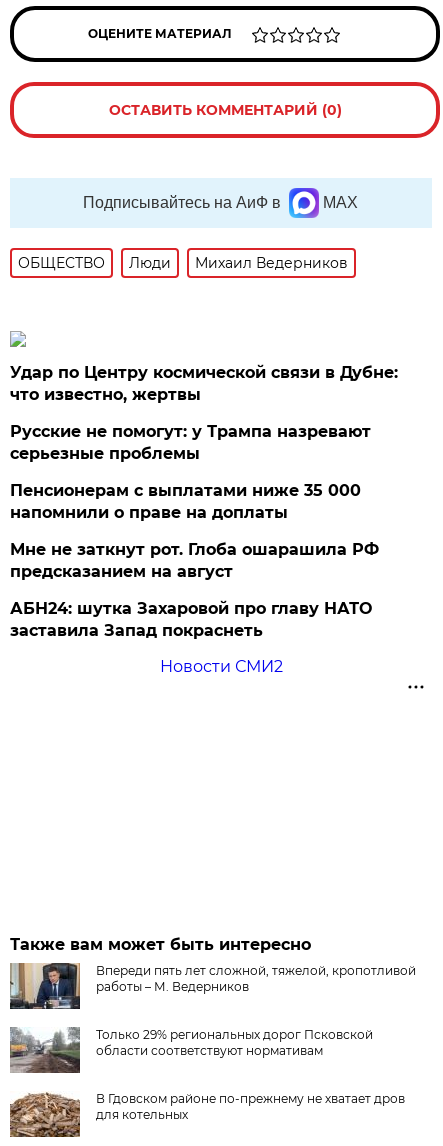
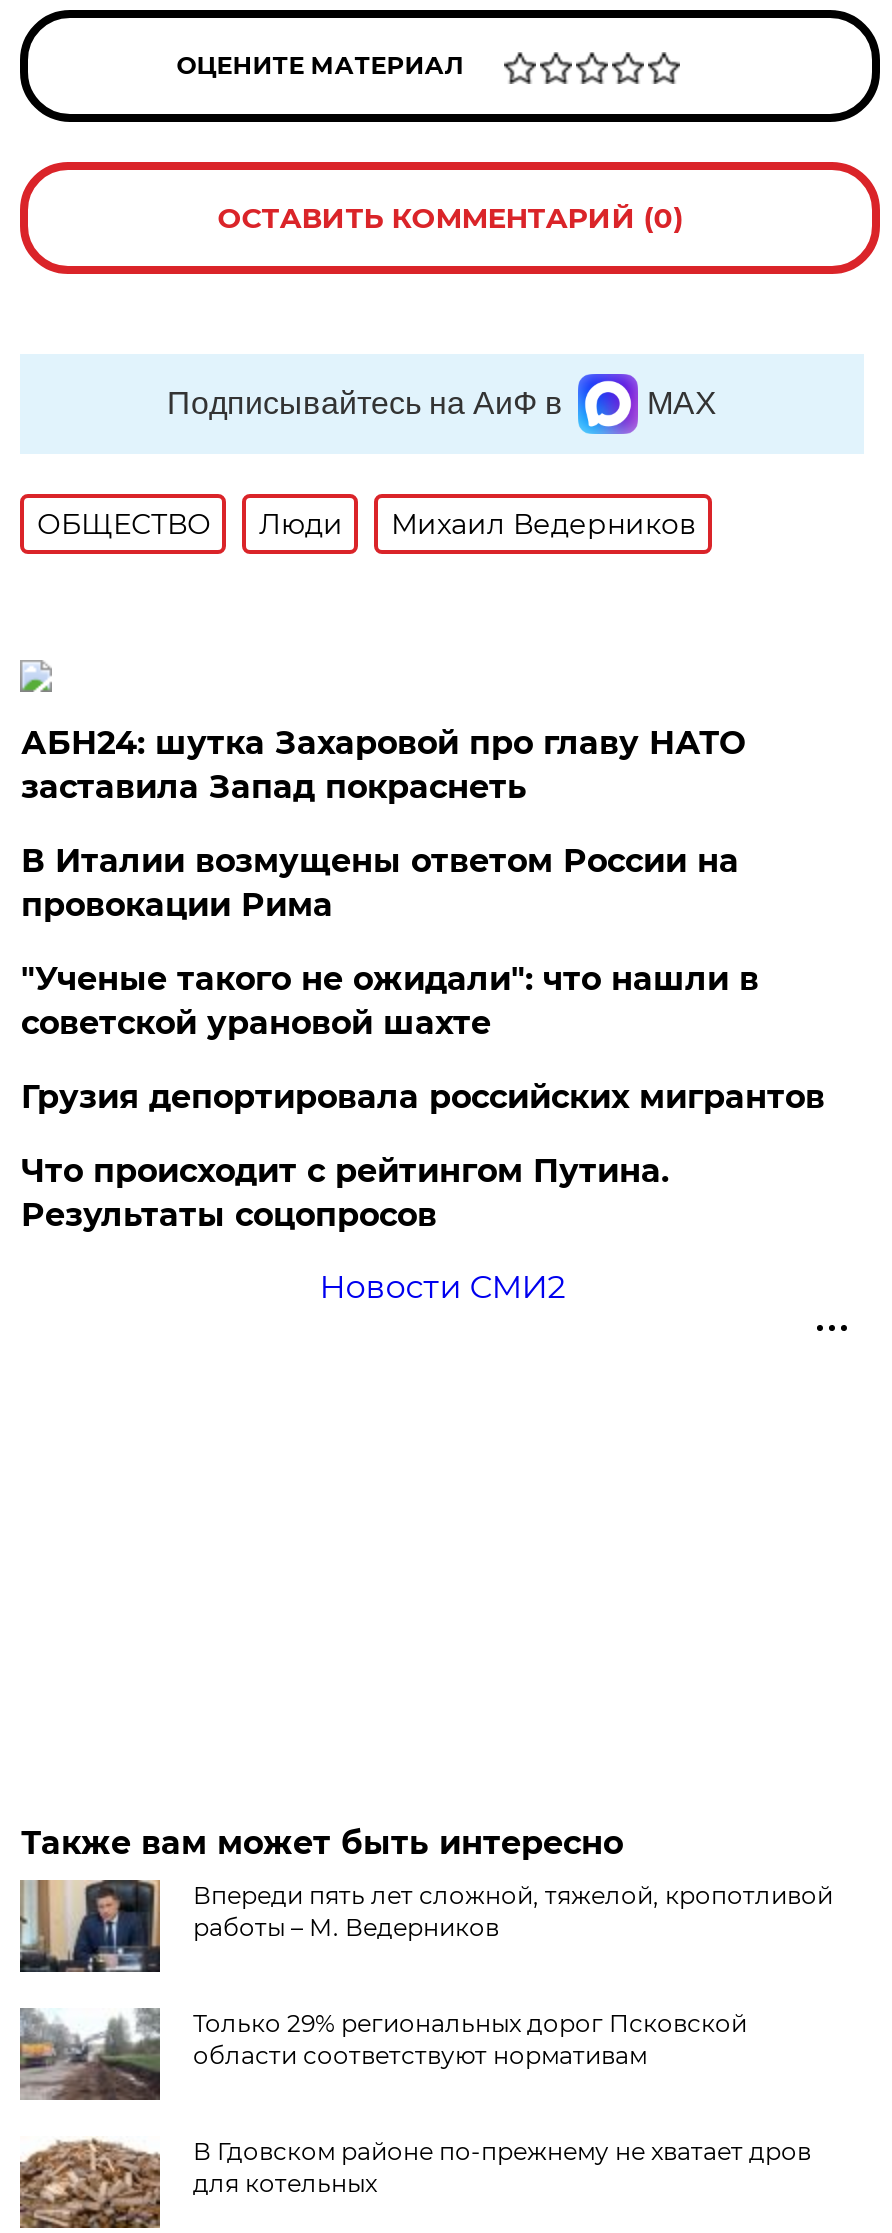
[10,363,398,581] Удар по Центру космической связи в Дубне: | что известно, жертвы | Русские не помогут: у Трампа назревают | серьезные проблемы | Пенсионерам с выплатами ниже 35 000 | напомнили о праве на доплаты | Мне не заткнут рот. Глоба ошарашила РФ | предсказанием на август -> none
moved [10,599,372,640] -> [21,724,745,806]: АБН24: шутка Захаровой про главу НАТО | заставила Запад покраснеть
none -> [21,842,825,1234] В Италии возмущены ответом России на | провокации Рима | "Ученые такого не ожидали": что нашли в | советской урановой шахте | Грузия депортировала российских мигрантов | Что происходит с рейтингом Путина. | Результаты соцопросов

